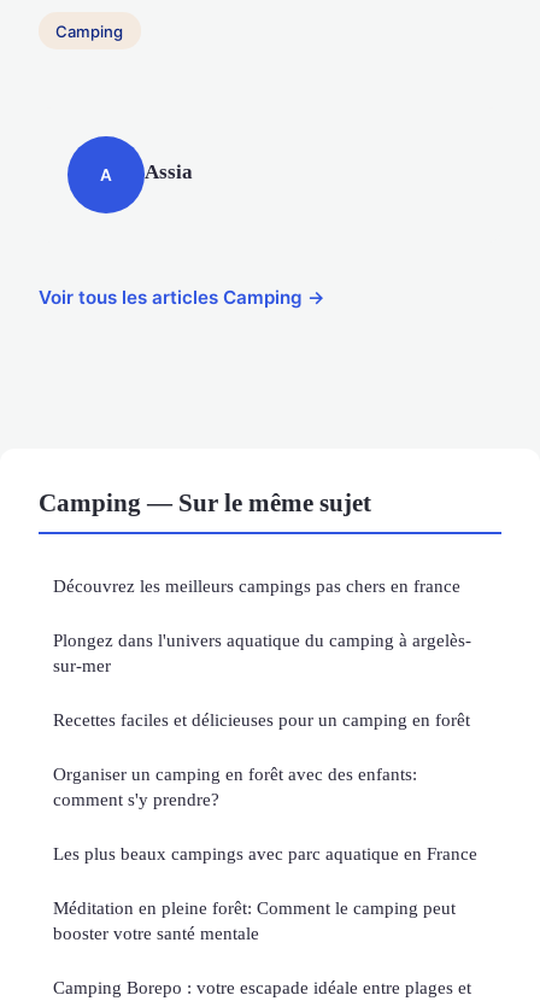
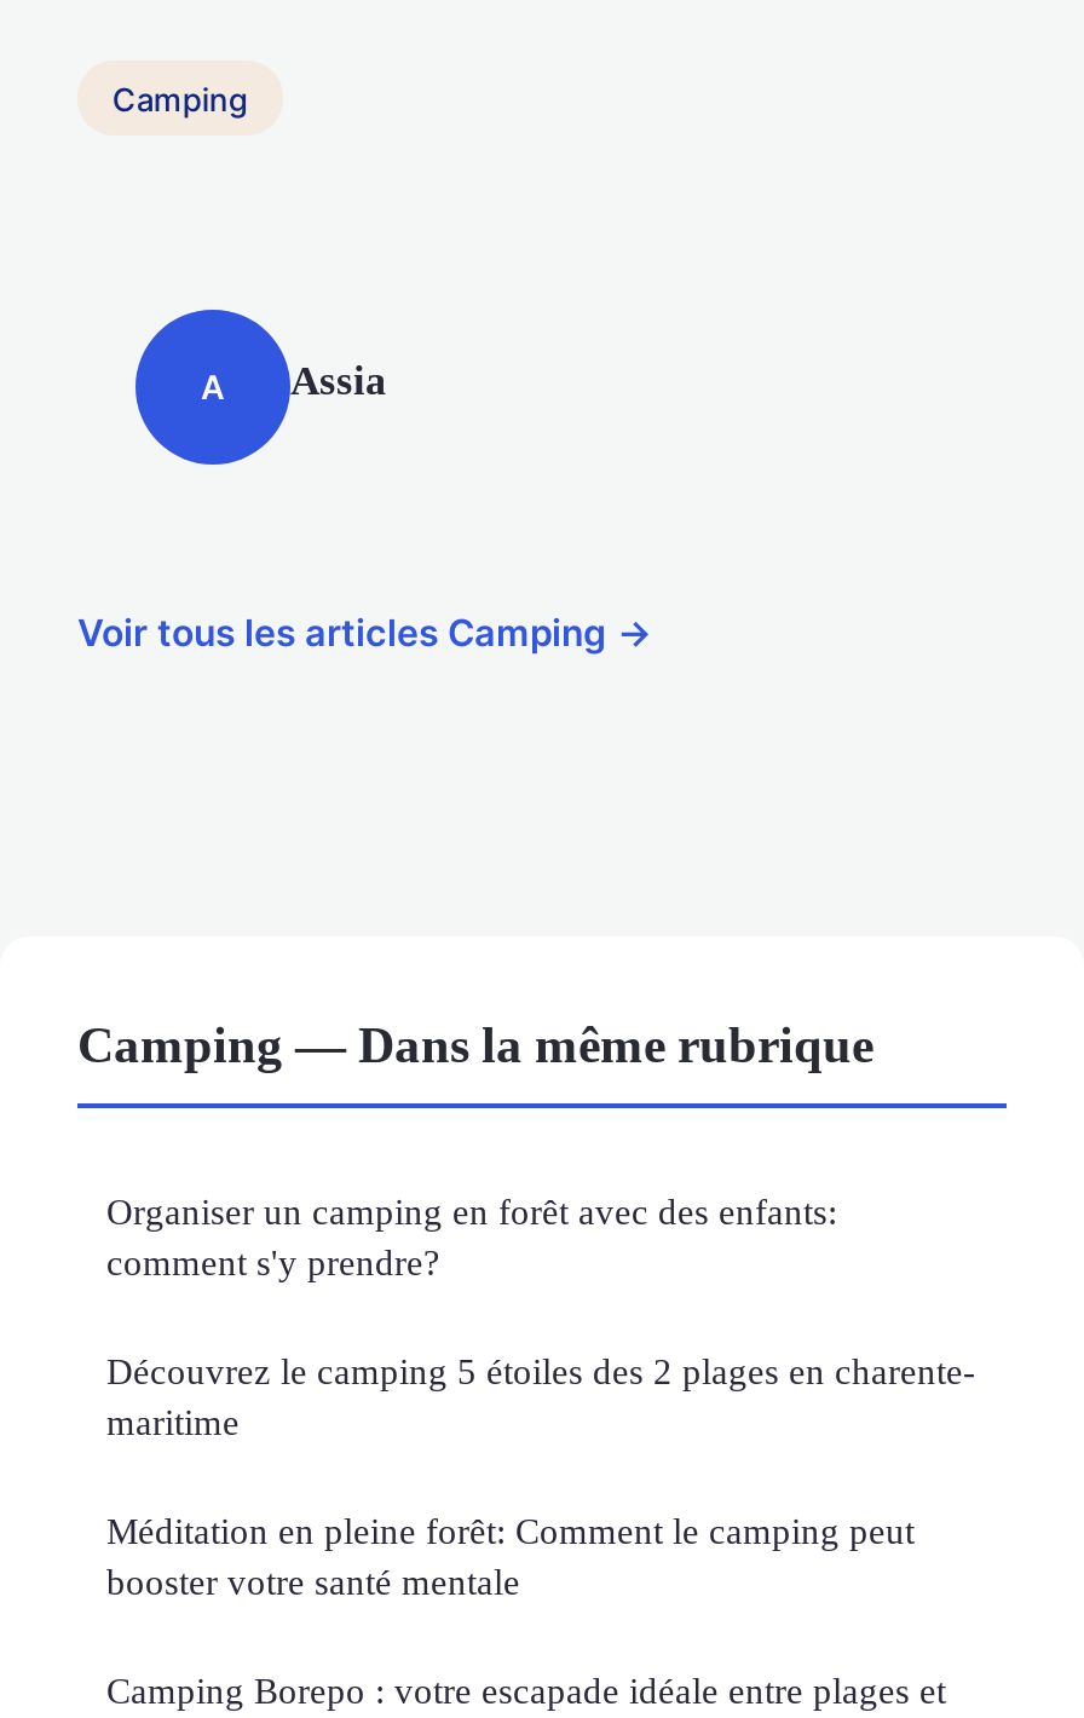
[39,489,471,730] Camping — Sur le même sujet | Découvrez les meilleurs campings pas chers en france | Plongez dans l'univers aquatique du camping à argelès- | sur-mer | Recettes faciles et délicieuses pour un camping en forêt -> [77,1017,873,1073] Camping — Dans la même rubrique
moved [53,764,417,810] -> [106,1191,837,1283]: Organiser un camping en forêt avec des enfants: | comment s'y prendre?
[53,843,477,864] Les plus beaux campings avec parc aquatique en France -> [106,1351,975,1443] Découvrez le camping 5 étoiles des 2 plages en charente- | maritime

